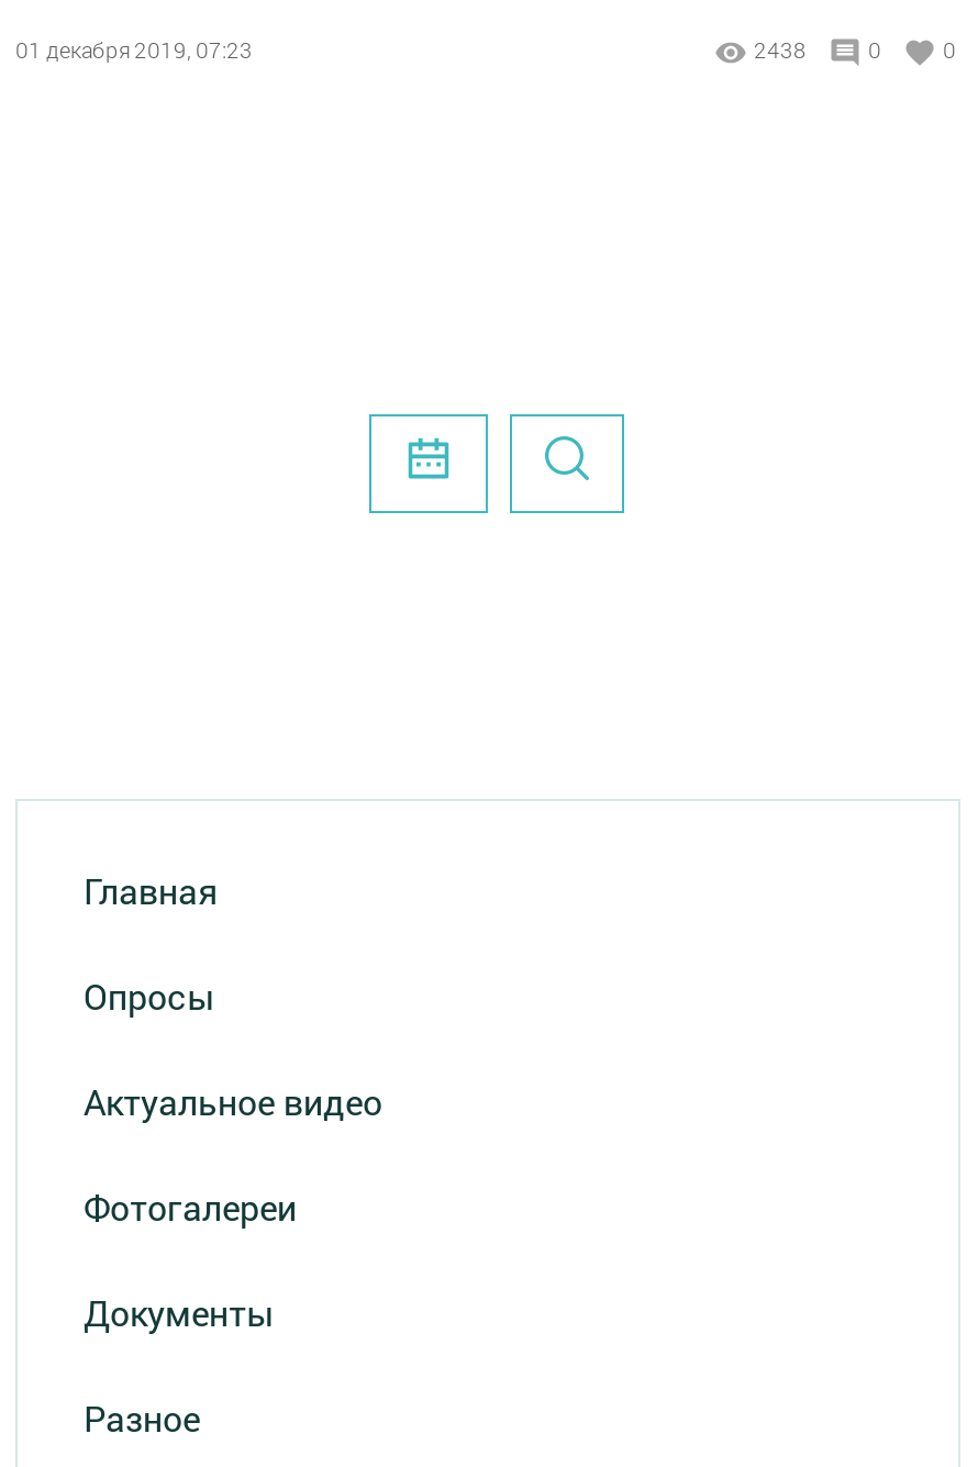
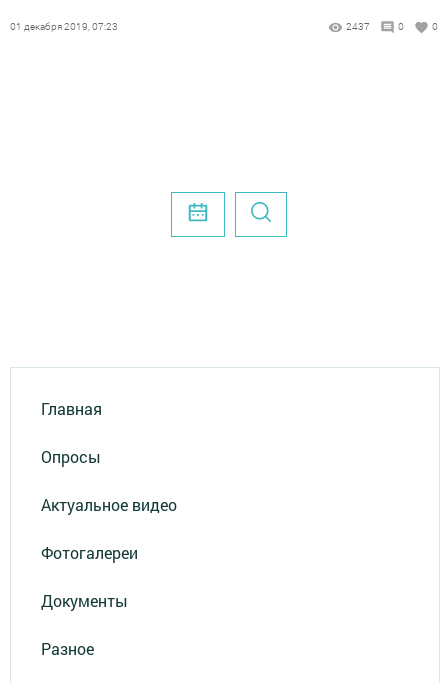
[754,37,807,65] 2438 -> [346,20,370,33] 2437

